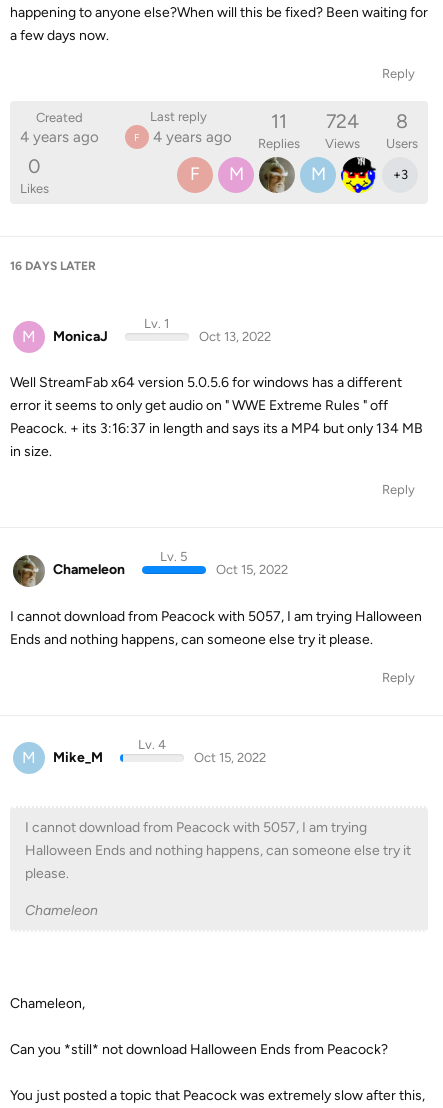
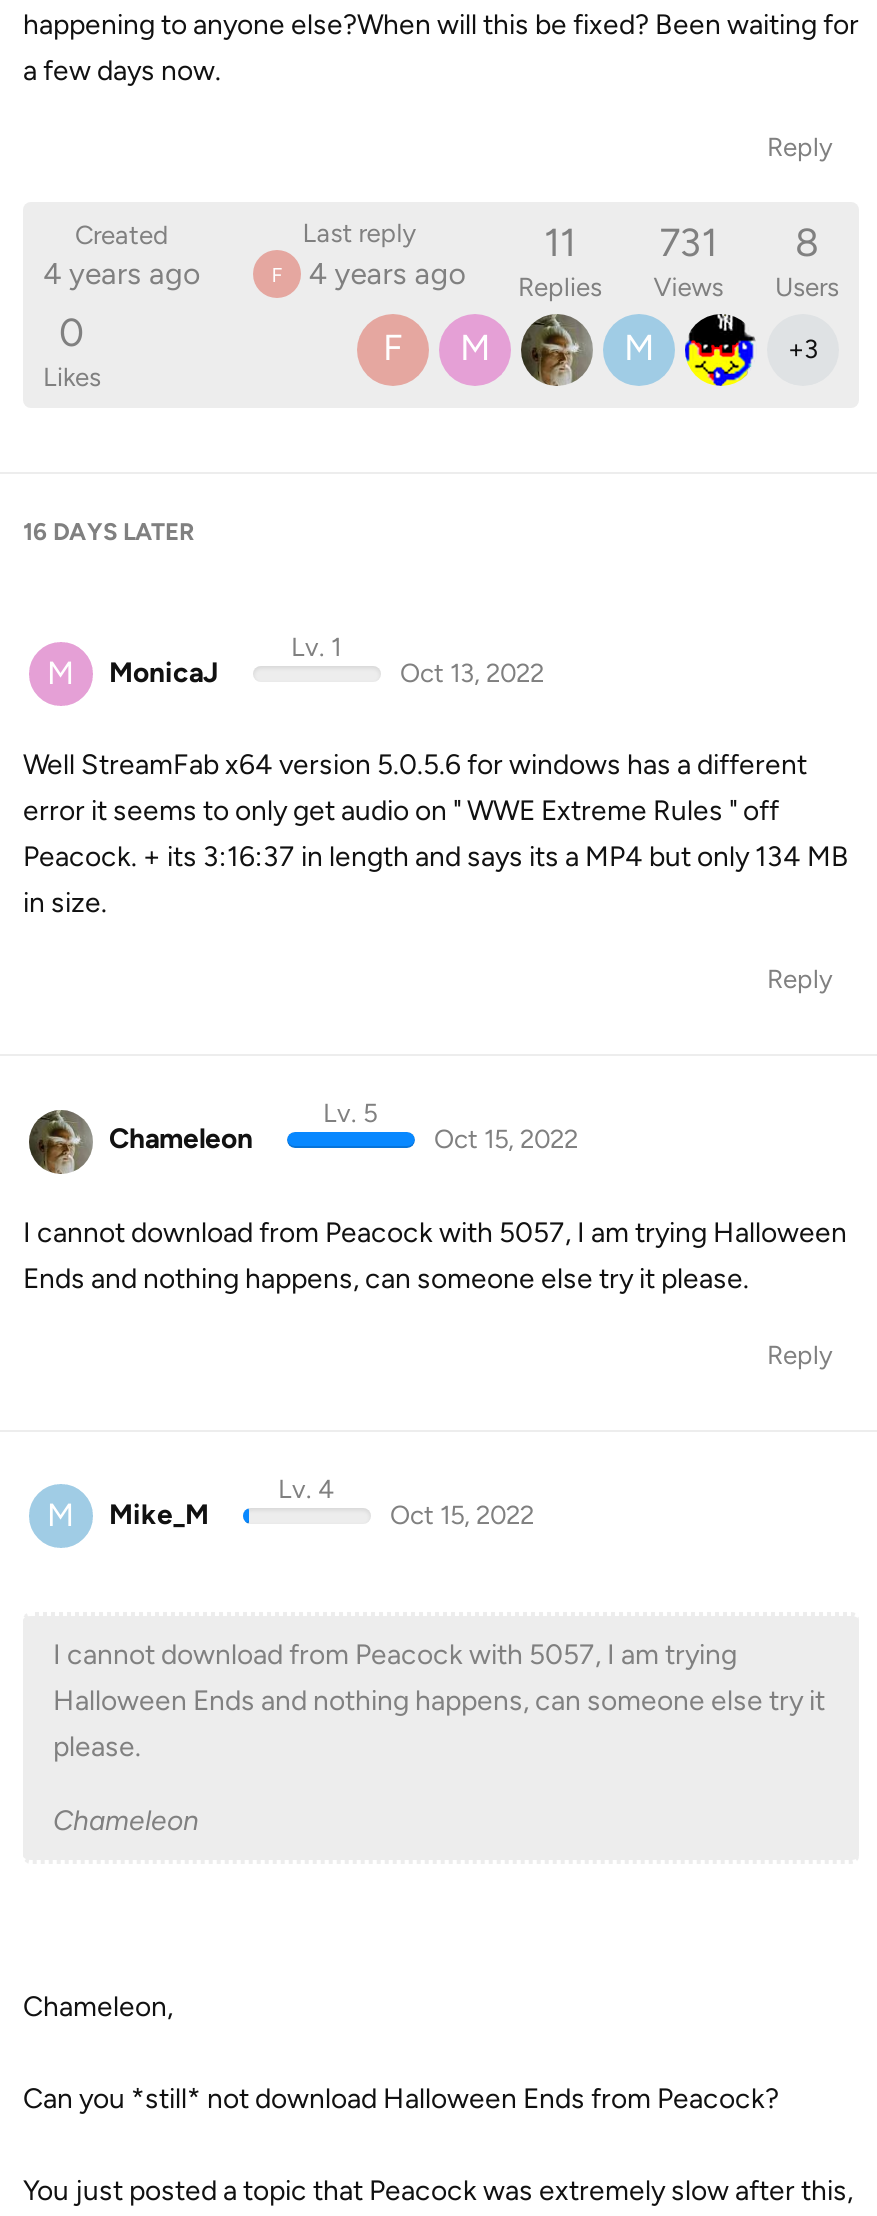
[270,108,408,132] 11 724 8 -> [544,217,819,265] 11 731 8

